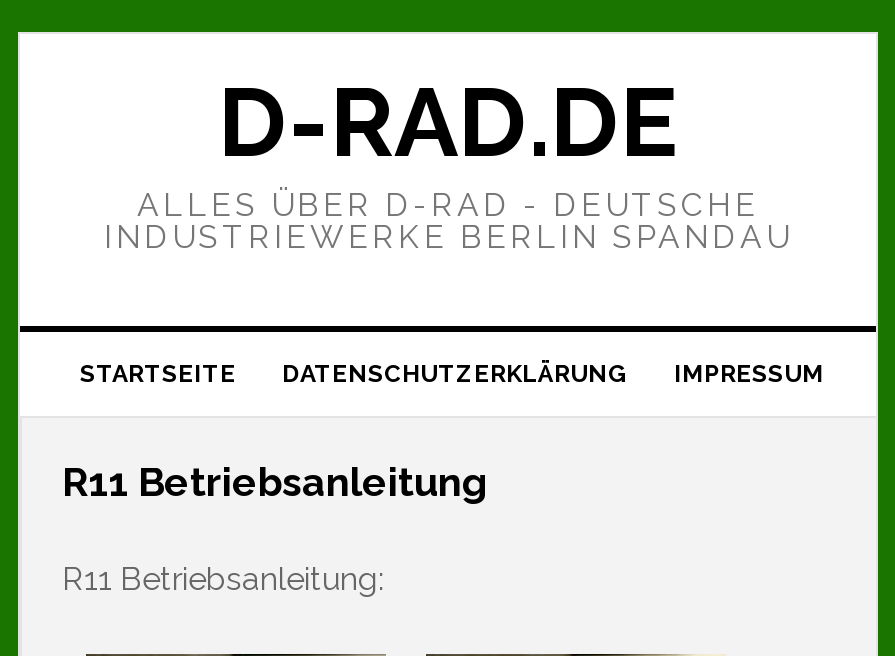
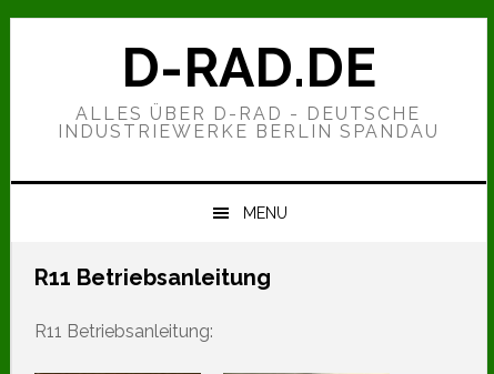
[80,360,824,388] STARTSEITE | DATENSCHUTZERKLÄRUNG | IMPRESSUM -> [243,204,288,222] MENU

